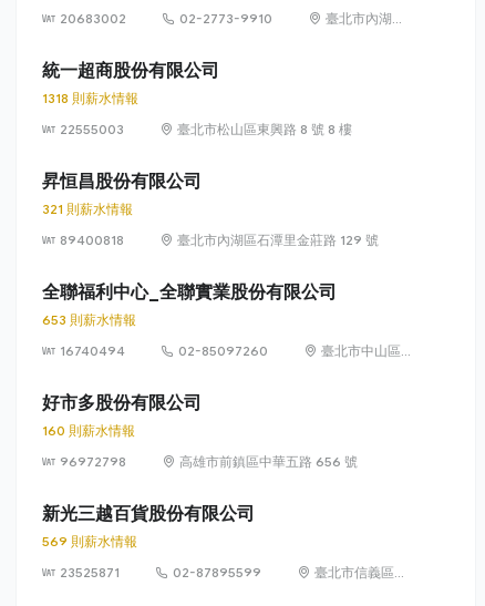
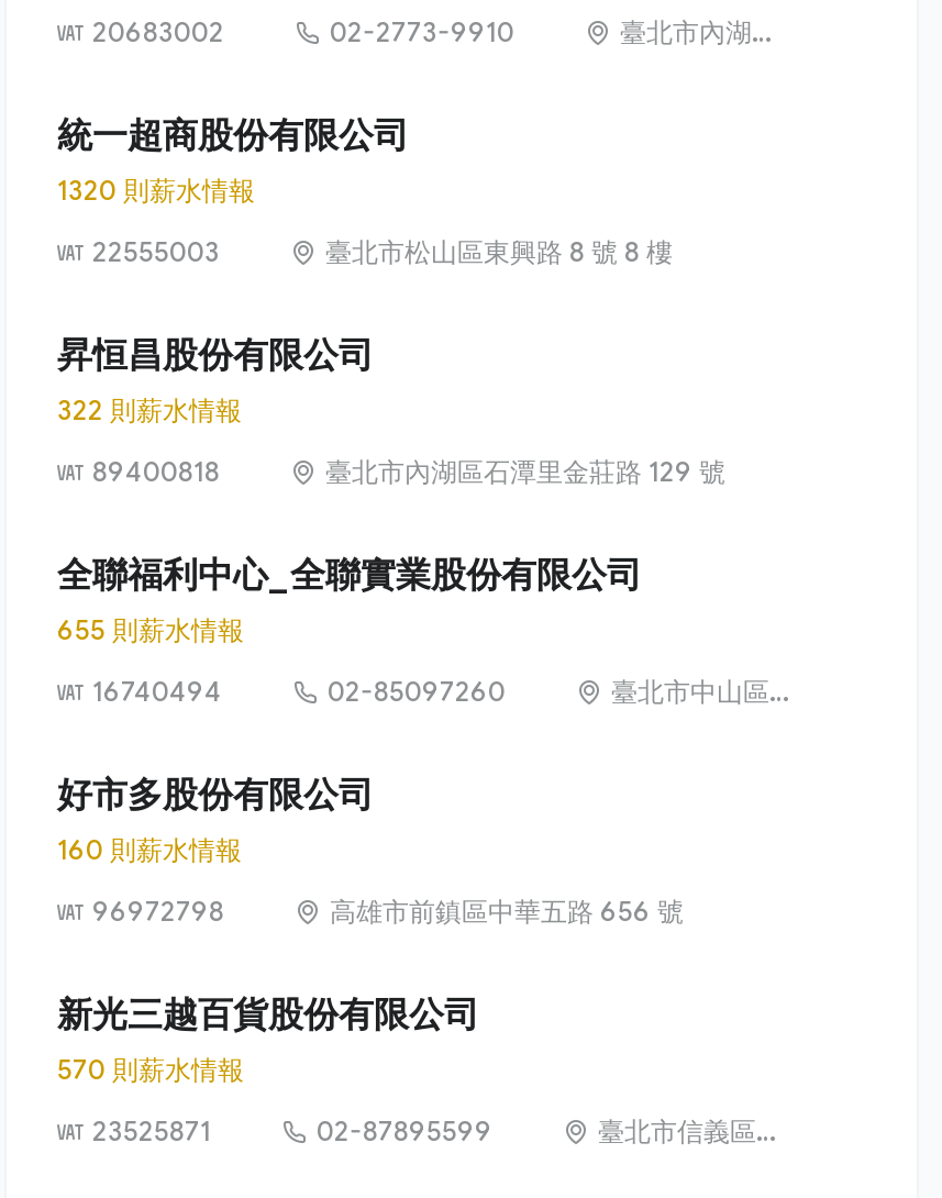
[42,90,138,106] 1318 則薪水情報 -> [57,174,255,207] 1320 則薪水情報
[42,201,133,217] 321 則薪水情報 -> [57,394,242,427] 322 則薪水情報
[42,311,136,328] 653 則薪水情報 -> [57,614,244,646] 655 則薪水情報
[42,533,137,550] 569 則薪水情報 -> [57,1053,244,1086] 570 則薪水情報

